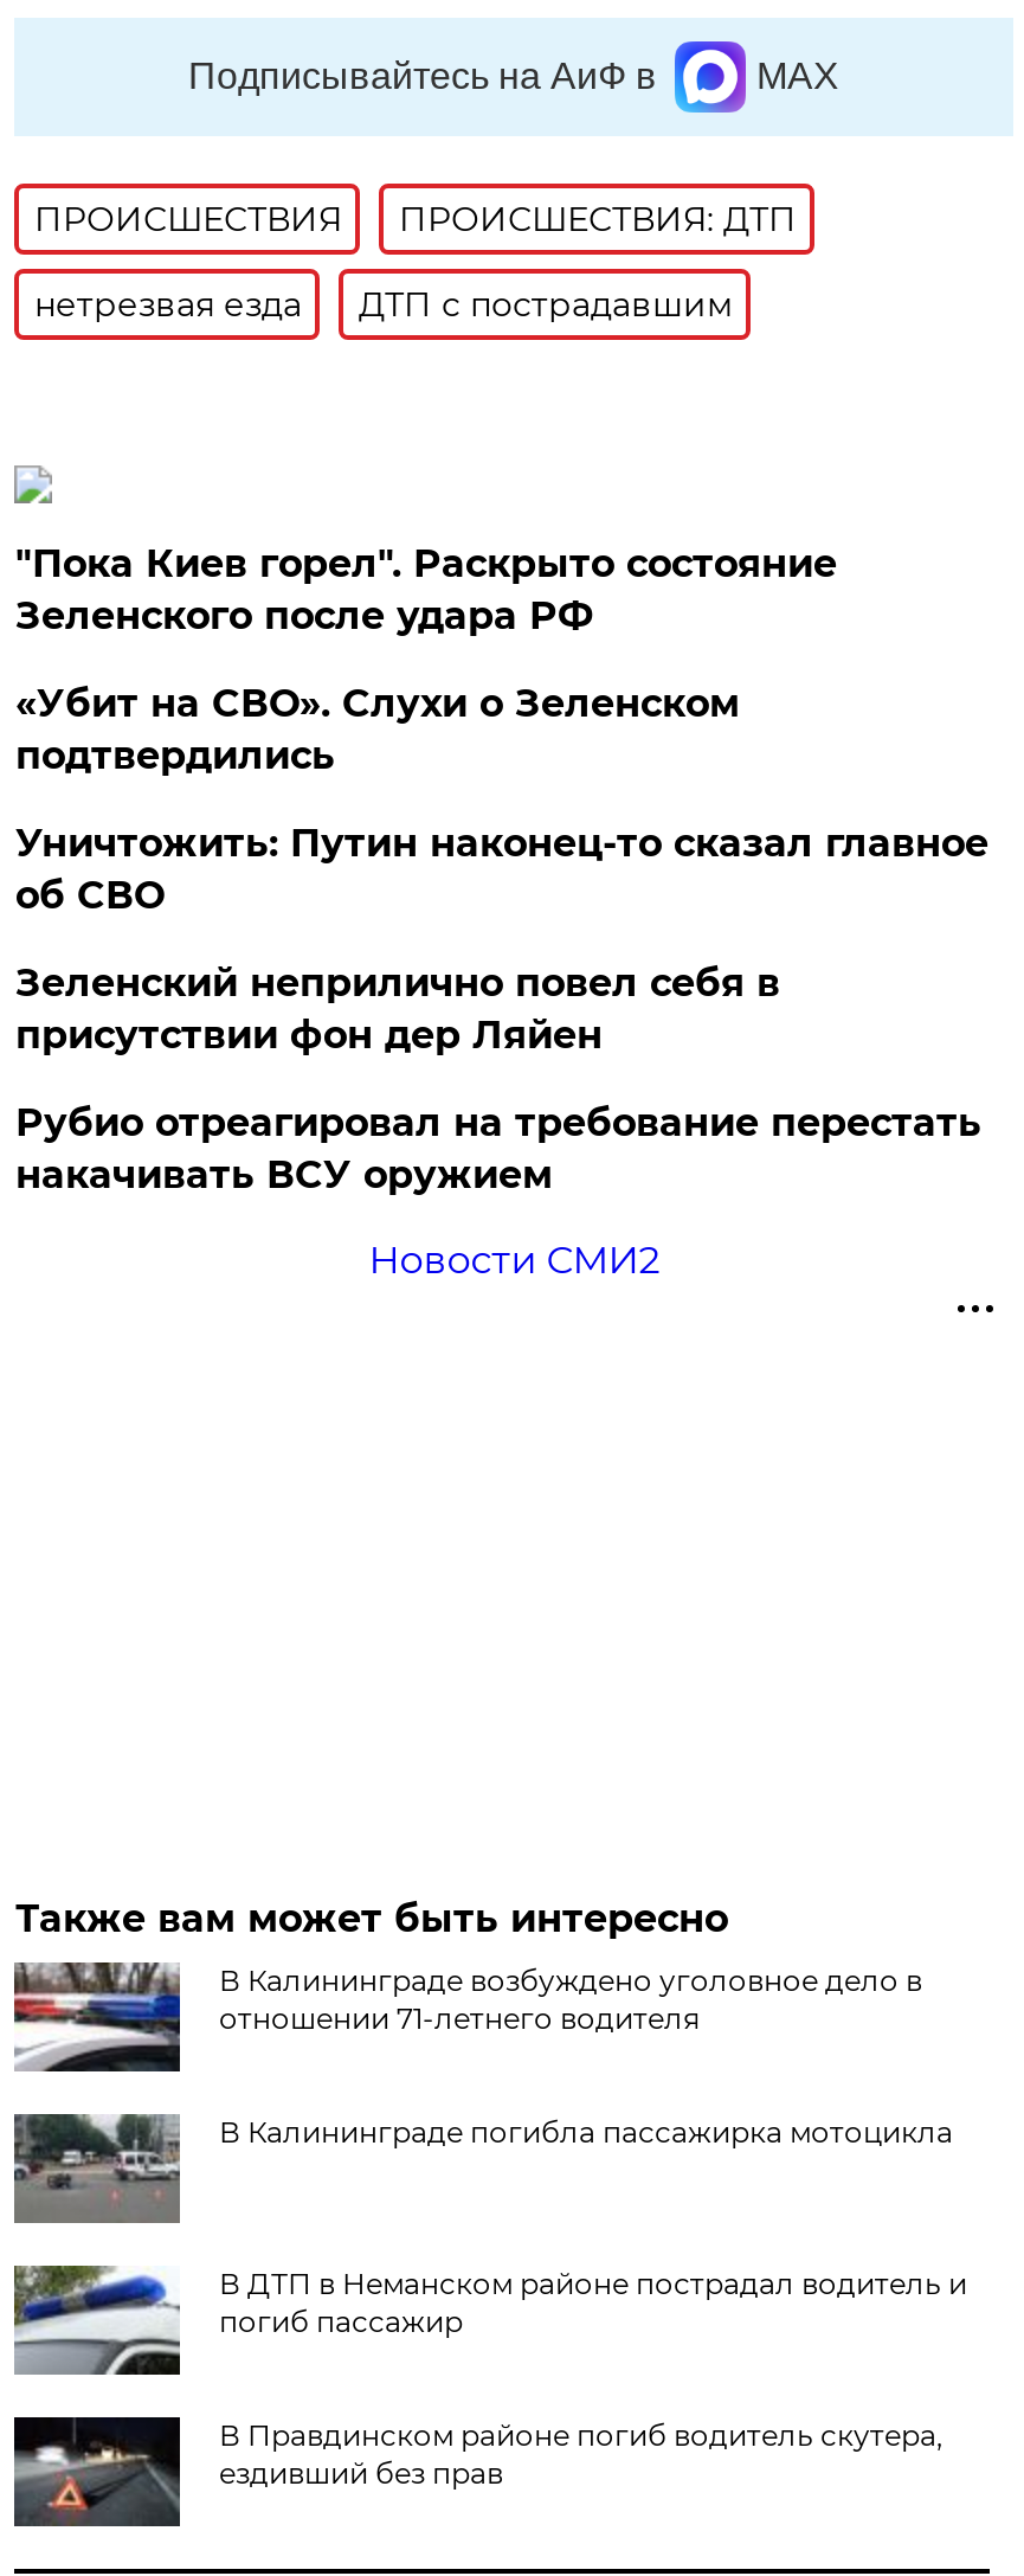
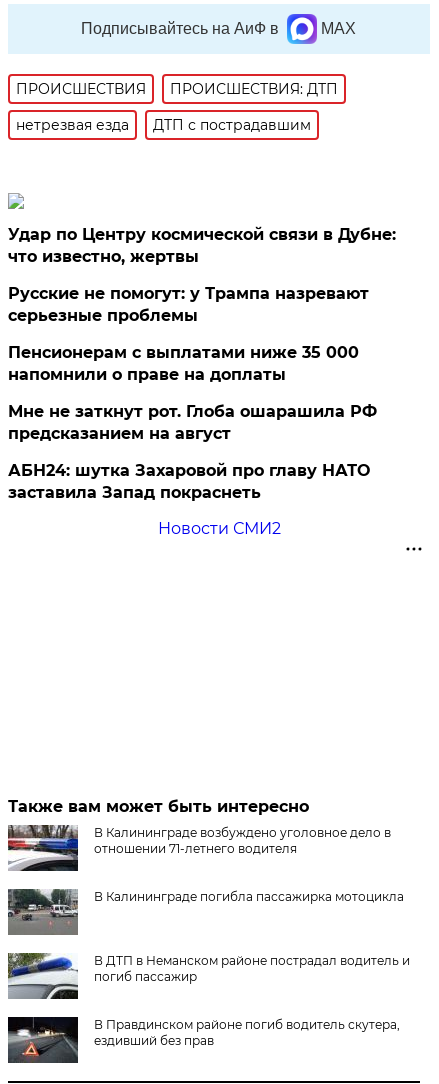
[15,541,837,638] "Пока Киев горел". Раскрыто состояние | Зеленского после удара РФ -> [8,225,396,266] Удар по Центру космической связи в Дубне: | что известно, жертвы
[15,681,740,778] «Убит на СВО». Слухи о Зеленском | подтвердились -> [8,284,369,325] Русские не помогут: у Трампа назревают | серьезные проблемы
[15,821,988,918] Уничтожить: Путин наконец-то сказал главное | об СВО -> [8,343,359,384] Пенсионерам с выплатами ниже 35 000 | напомнили о праве на доплаты
[15,960,780,1057] Зеленский неприлично повел cебя в | присутствии фон дер Ляйен -> [8,402,377,443] Мне не заткнут рот. Глоба ошарашила РФ | предсказанием на август
[15,1100,981,1197] Рубио отреагировал на требование перестать | накачивать ВСУ оружием -> [8,461,370,502] АБН24: шутка Захаровой про главу НАТО | заставила Запад покраснеть

